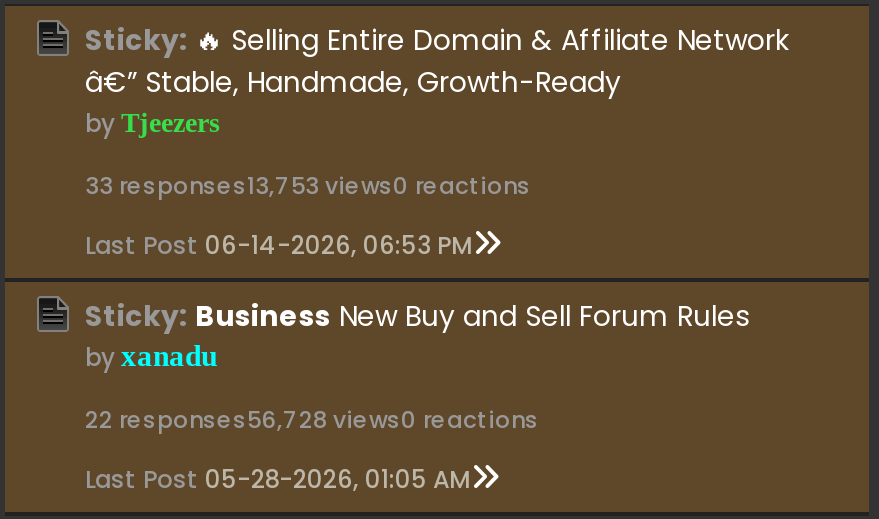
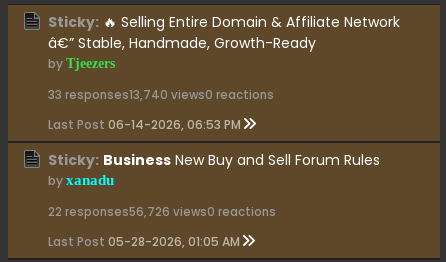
[85,170,531,202] 33 responses13,753 views0 reactions -> [48,87,274,103] 33 responses13,740 views0 reactions
[85,404,539,436] 22 responses56,728 views0 reactions -> [48,204,276,220] 22 responses56,726 views0 reactions

